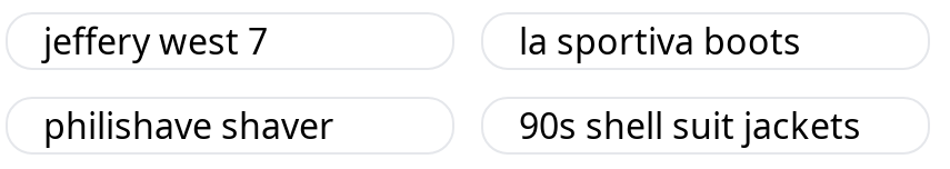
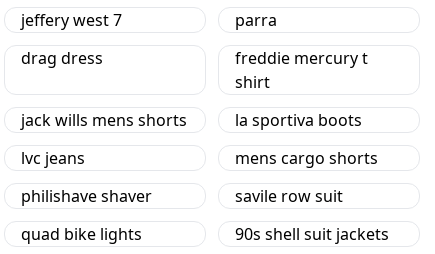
none -> [21,9,368,131] parra | drag dress | freddie mercury t | shirt | jack wills mens shorts
none -> [21,147,378,169] lvc jeans | mens cargo shorts
none -> [21,185,343,245] savile row suit | quad bike lights

